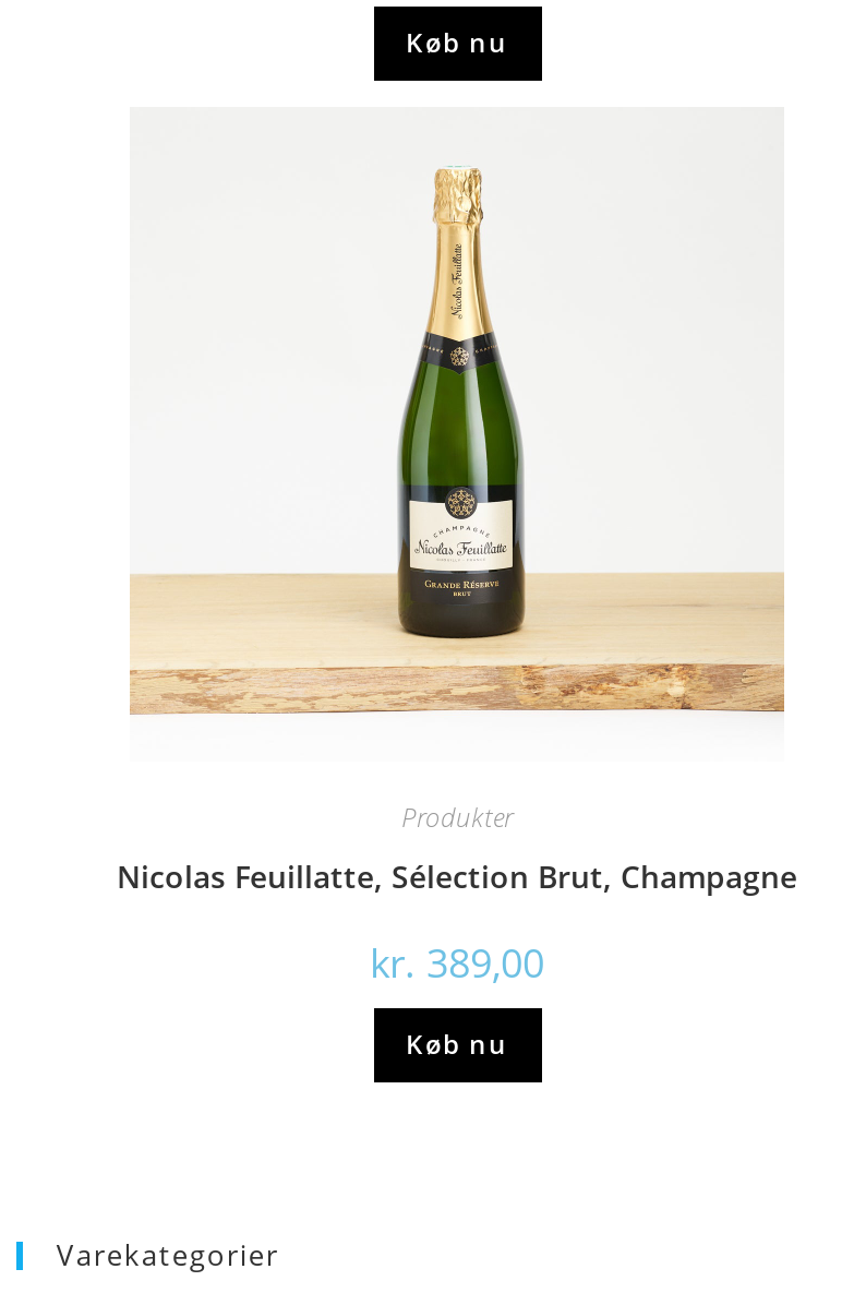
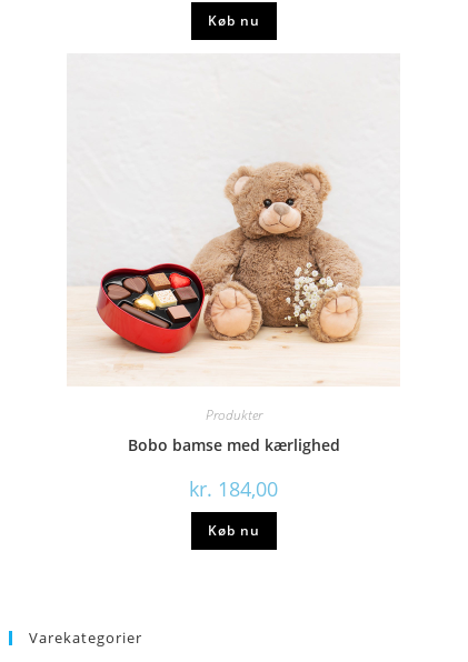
[130,168,786,757] [image] -> [68,86,400,385] [image]
[117,856,797,897] Nicolas Feuillatte, Sélection Brut, Champagne -> [127,434,340,456] Bobo bamse med kærlighed
[370,936,544,989] kr. 389,00 -> [189,476,278,502] kr. 184,00

